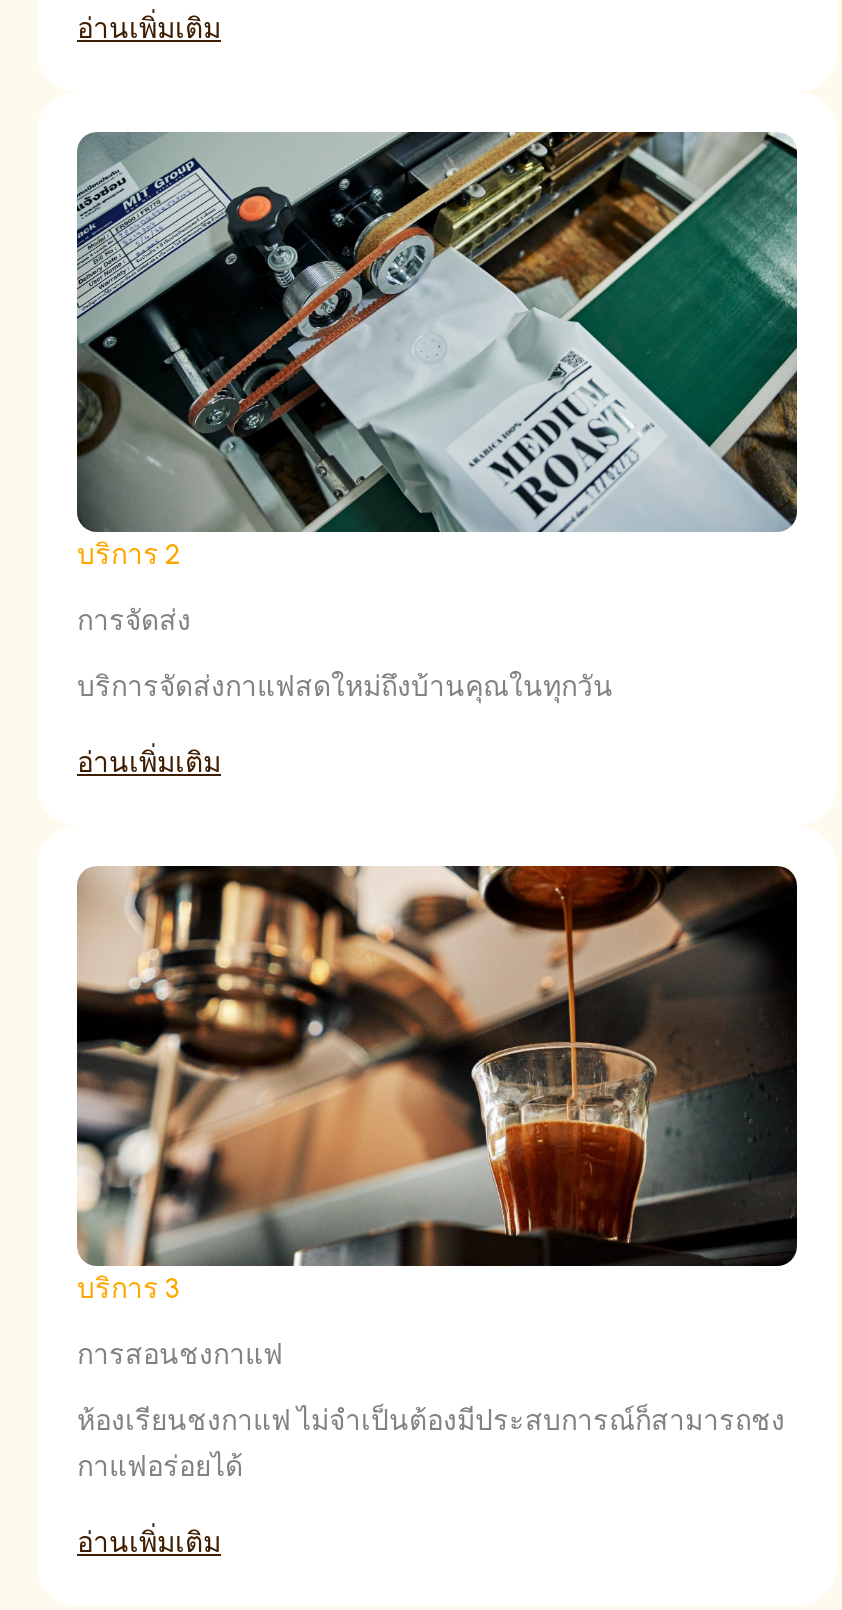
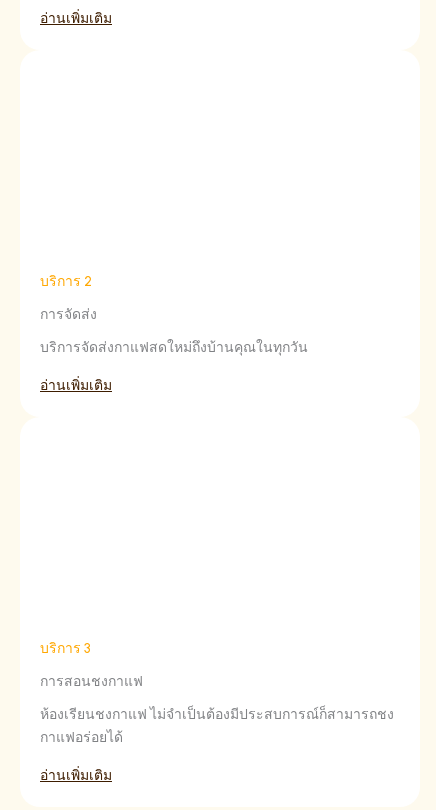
[75,130,799,534] [image] -> none
[75,864,799,1268] [image] -> none

